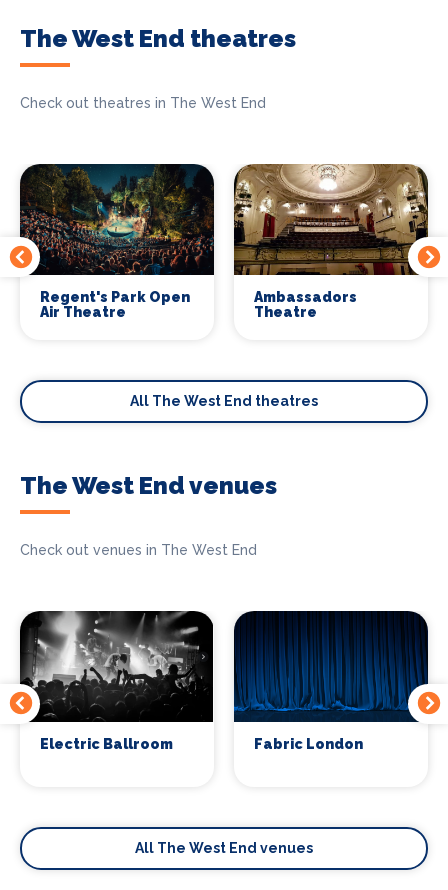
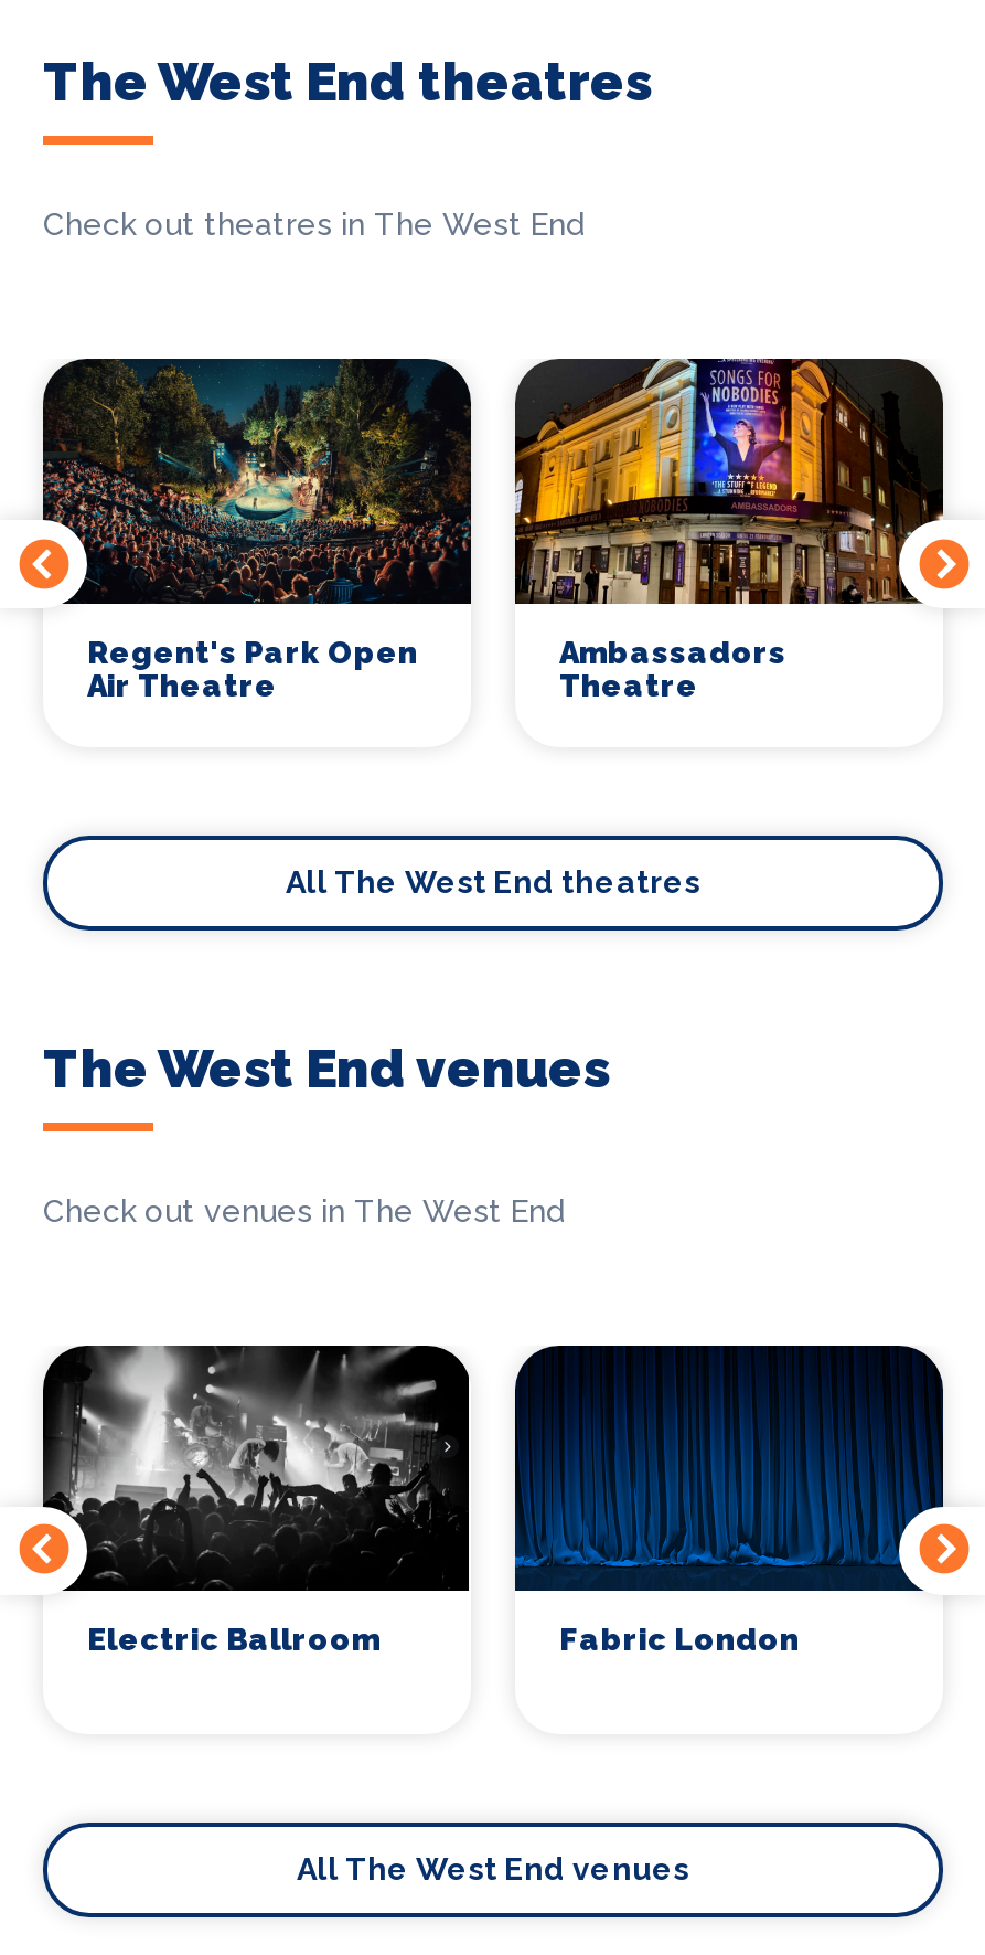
[233,163,429,276] [image] -> [513,357,945,606] [image]

